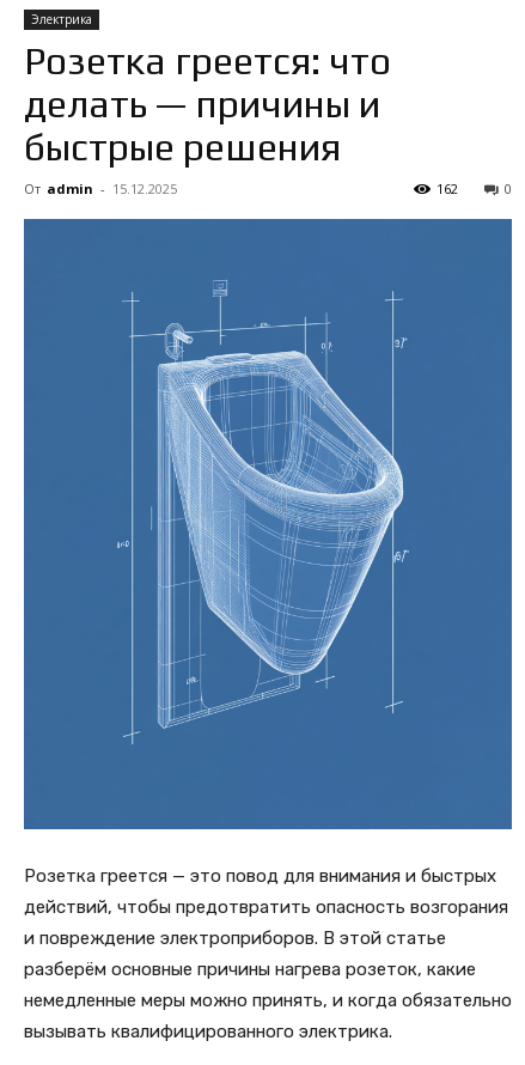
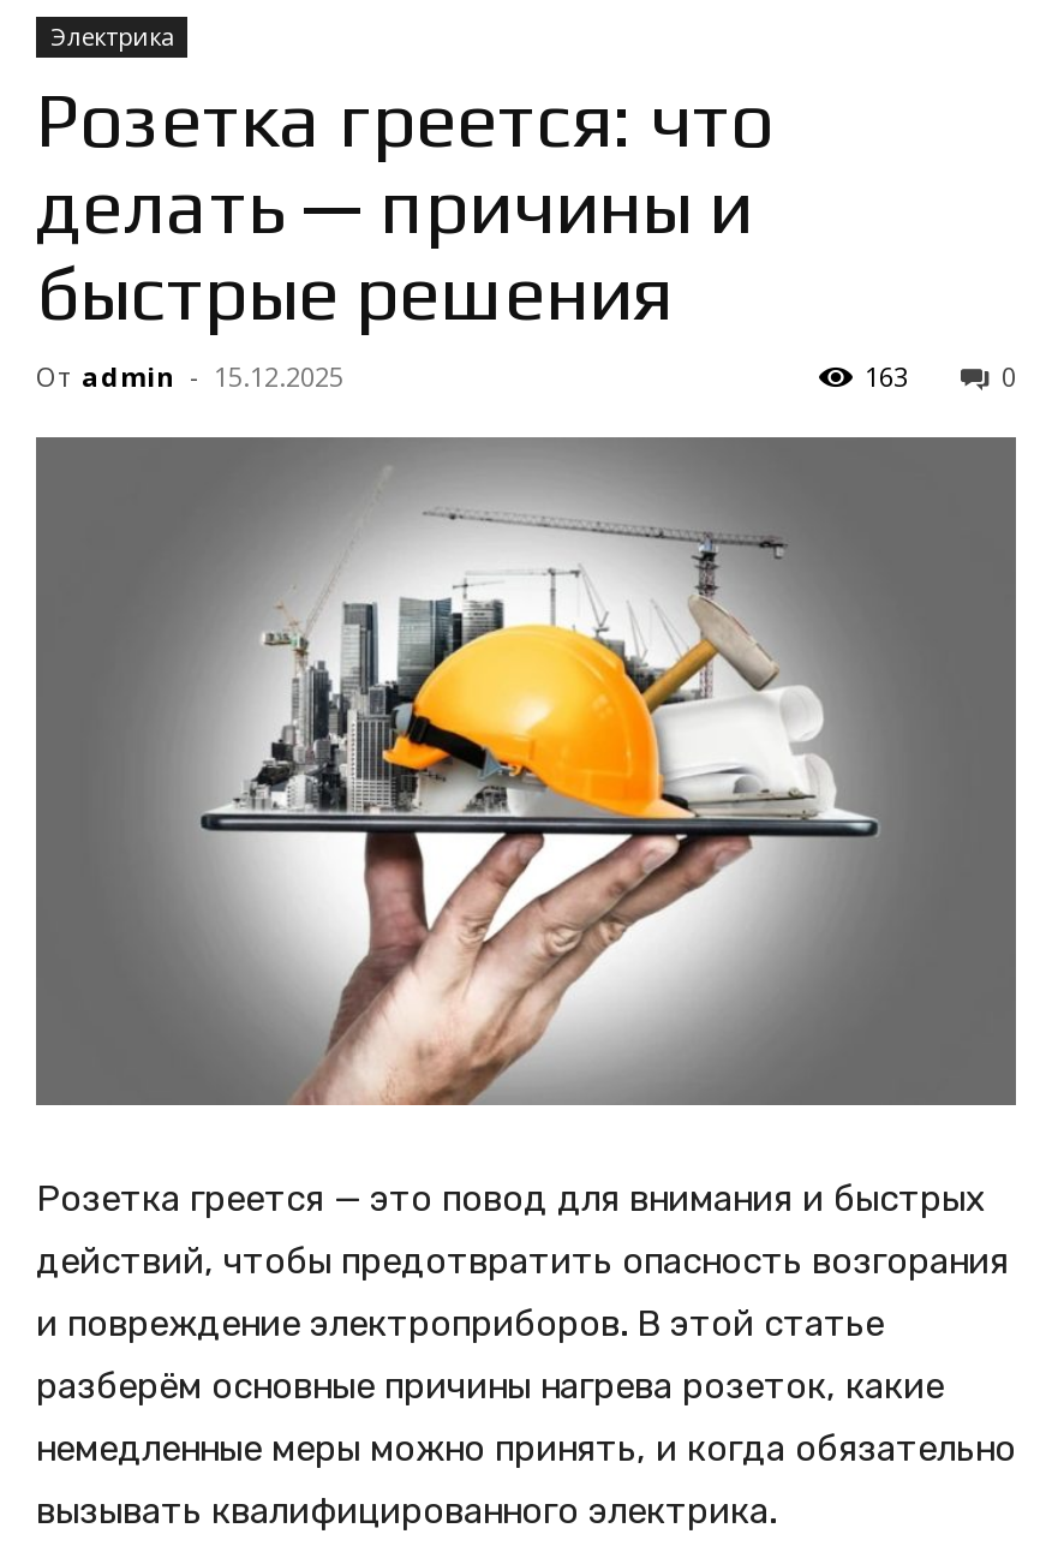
[437,179,458,197] 162 -> [865,358,908,394] 163
[24,218,512,830] [image] -> [36,437,1016,1108] [image]

